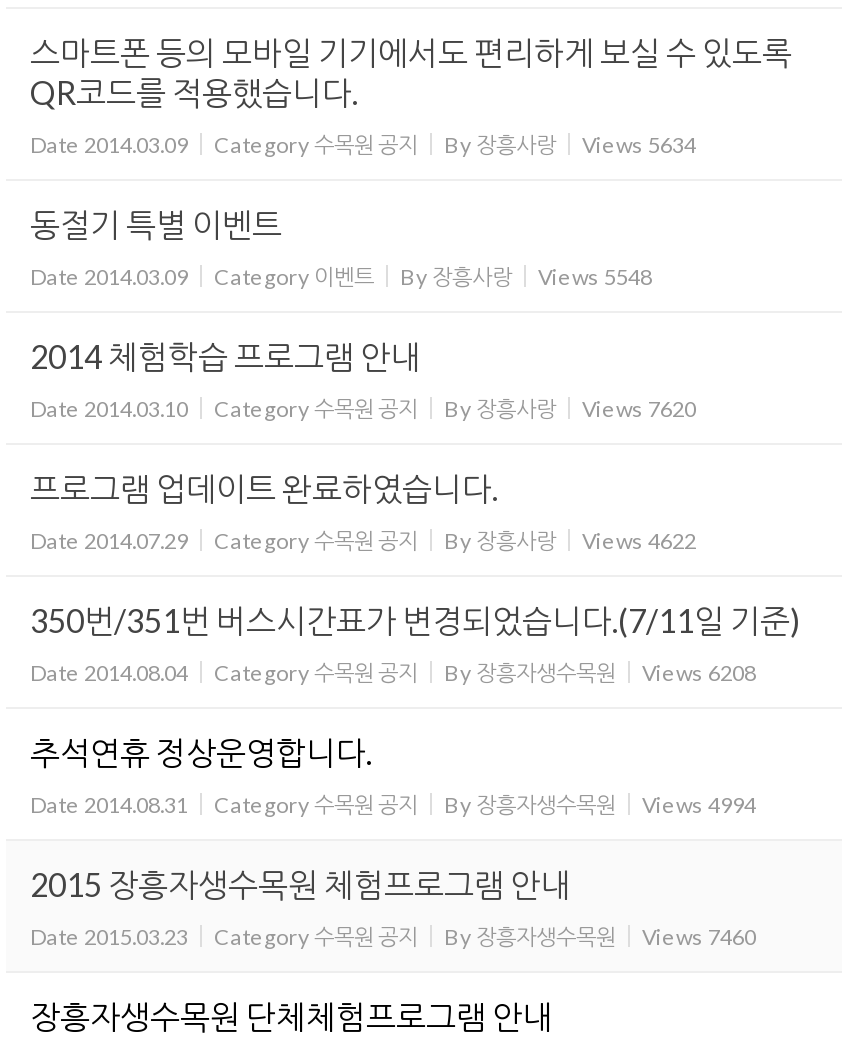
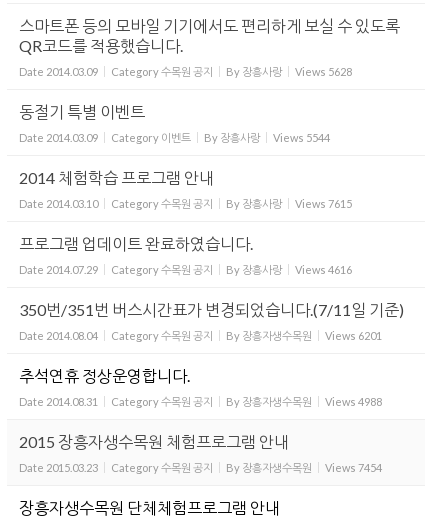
[30,131,696,157] Date 2014.03.09 Category 수목원 공지 By 장흥사랑 Views 5634 -> [19,65,352,78] Date 2014.03.09 Category 수목원 공지 By 장흥사랑 Views 5628
[30,263,652,289] Date 2014.03.09 Category 이벤트 By 장흥사랑 Views 5548 -> [19,131,330,144] Date 2014.03.09 Category 이벤트 By 장흥사랑 Views 5544
[30,395,696,421] Date 2014.03.10 Category 수목원 공지 By 장흥사랑 Views 7620 -> [19,197,352,210] Date 2014.03.10 Category 수목원 공지 By 장흥사랑 Views 7615
[30,527,696,553] Date 2014.07.29 Category 수목원 공지 By 장흥사랑 Views 4622 -> [19,263,352,276] Date 2014.07.29 Category 수목원 공지 By 장흥사랑 Views 4616
[30,659,756,685] Date 2014.08.04 Category 수목원 공지 By 장흥자생수목원 Views 6208 -> [19,329,382,342] Date 2014.08.04 Category 수목원 공지 By 장흥자생수목원 Views 6201
[30,791,756,817] Date 2014.08.31 Category 수목원 공지 By 장흥자생수목원 Views 4994 -> [19,395,382,408] Date 2014.08.31 Category 수목원 공지 By 장흥자생수목원 Views 4988
[30,923,756,949] Date 2015.03.23 Category 수목원 공지 By 장흥자생수목원 Views 7460 -> [19,461,382,474] Date 2015.03.23 Category 수목원 공지 By 장흥자생수목원 Views 7454

